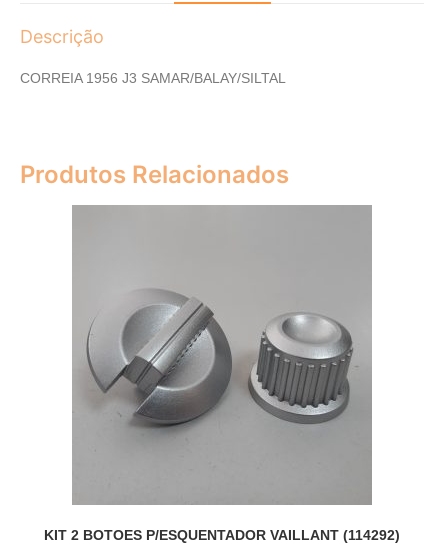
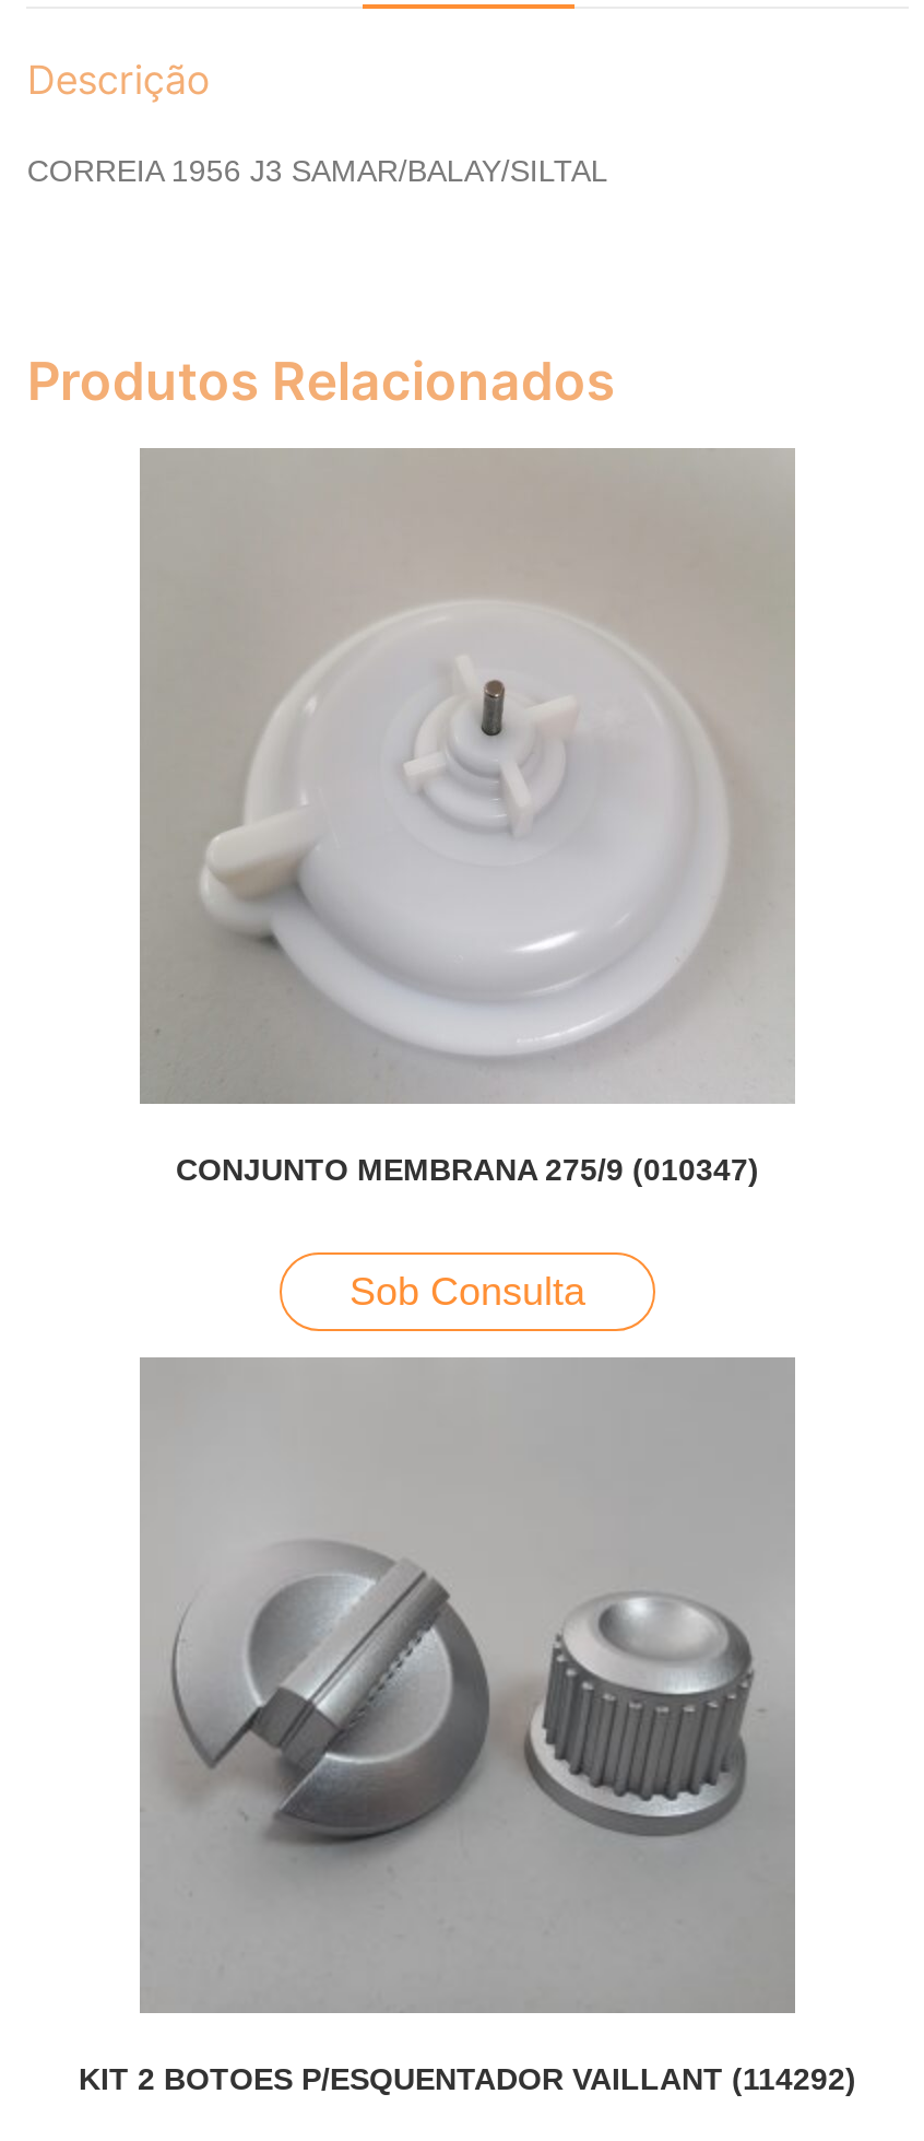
none -> [144,556,795,1313] [image] | CONJUNTO MEMBRANA 275/9 (010347) | Sob Consulta

